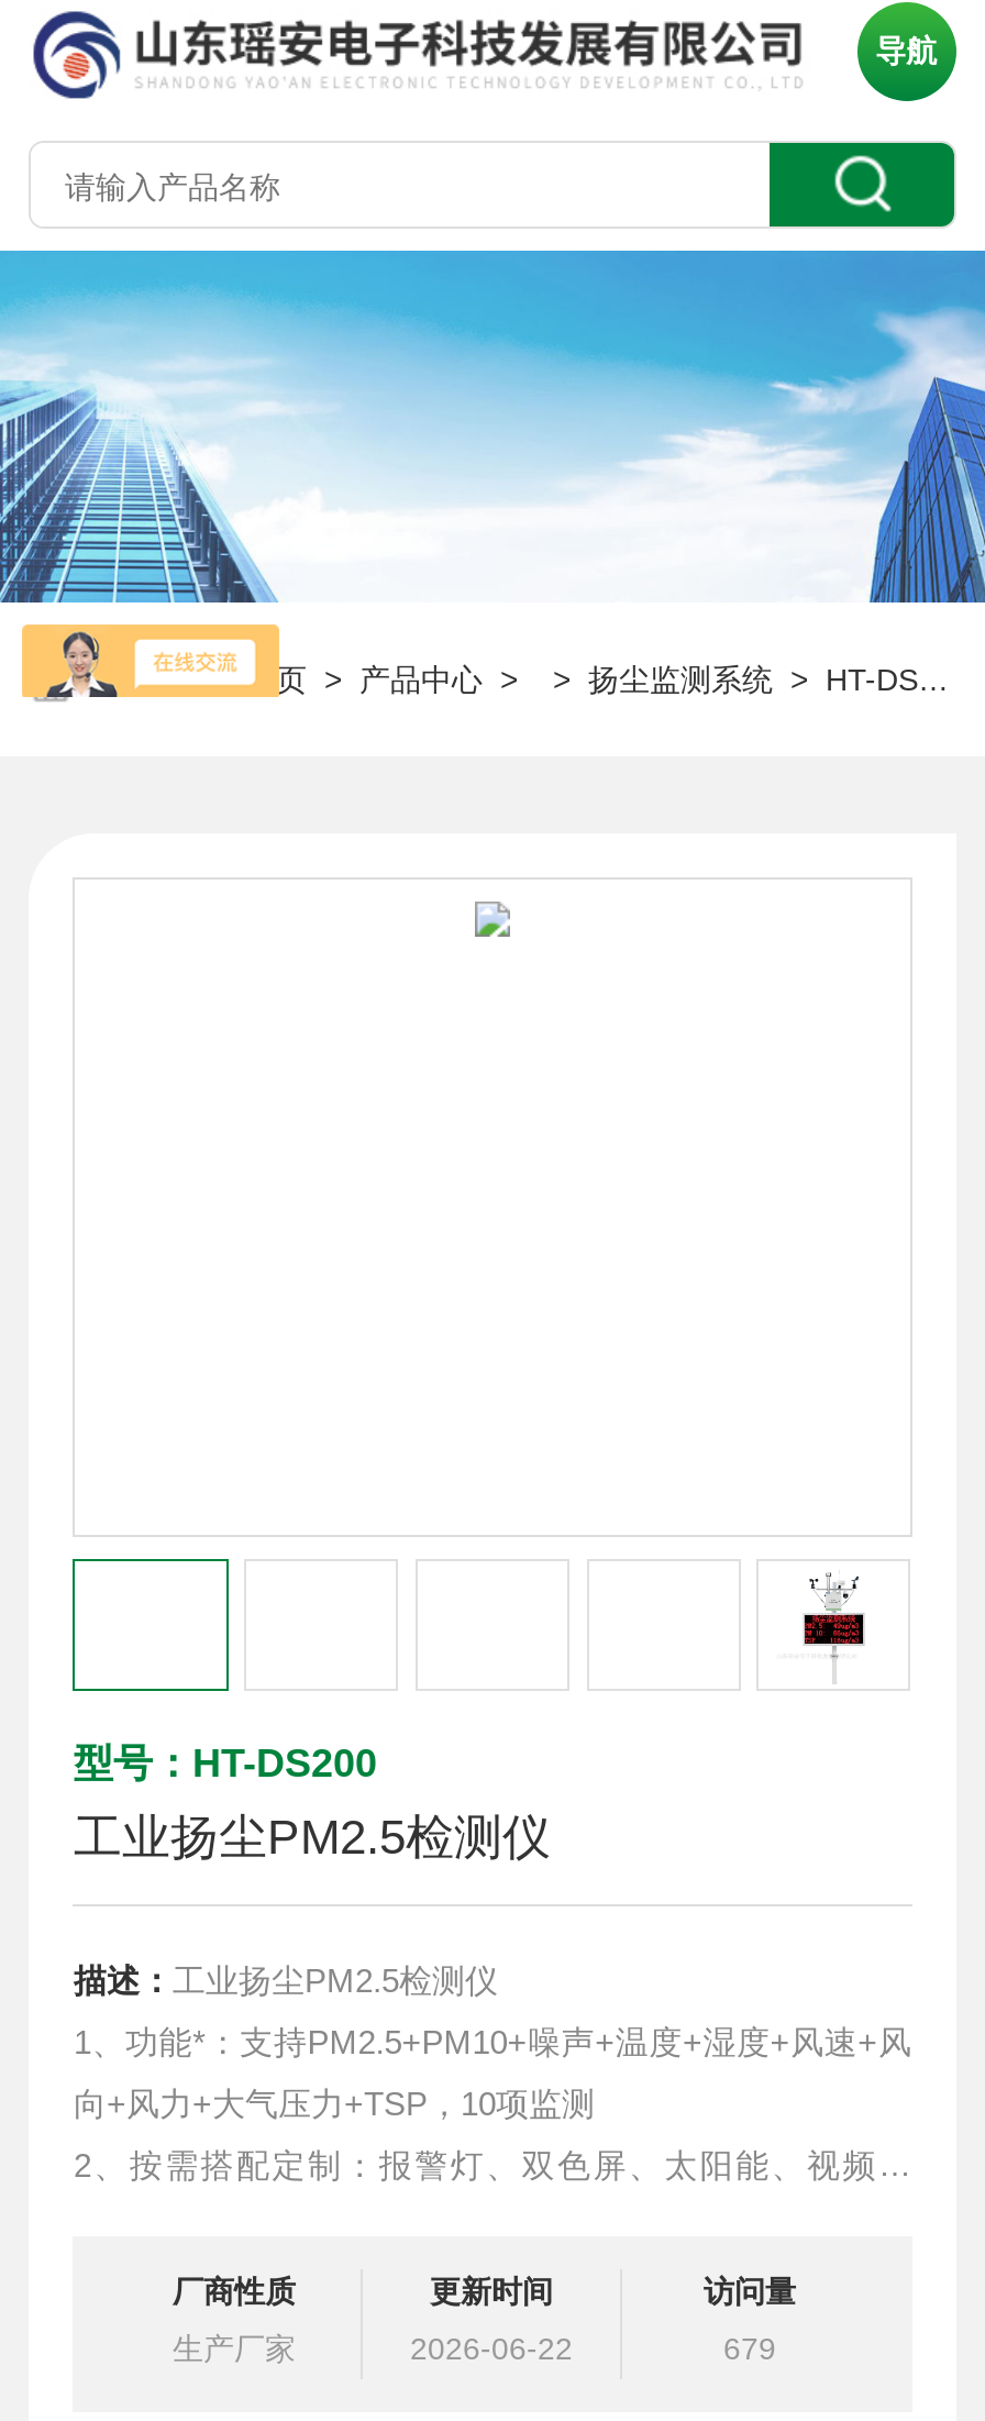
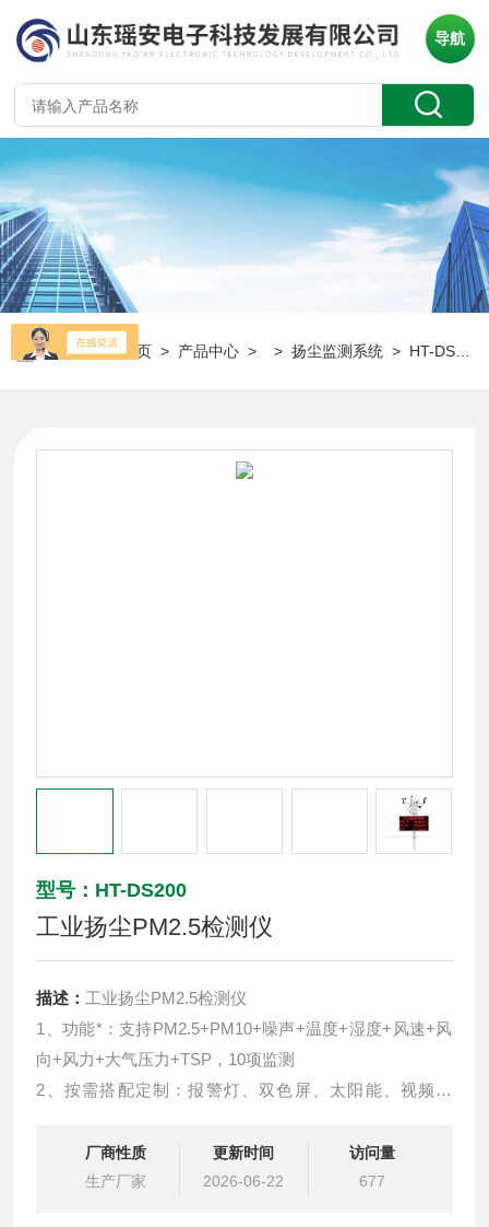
[723,2330,776,2365] 679 -> [359,1172,385,1189] 677

